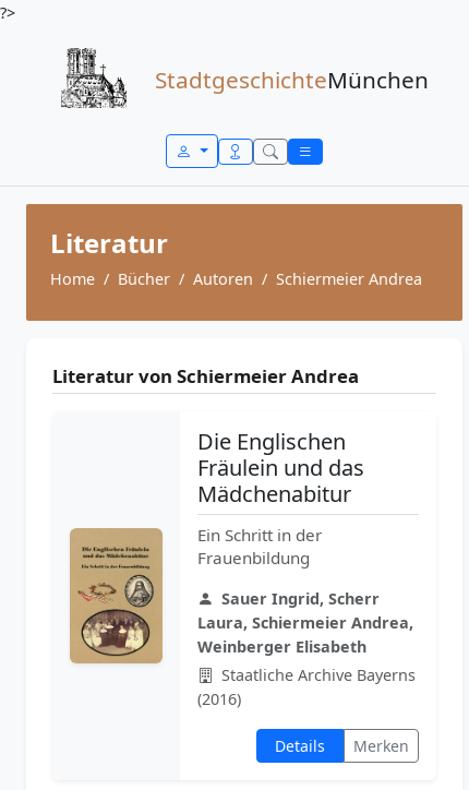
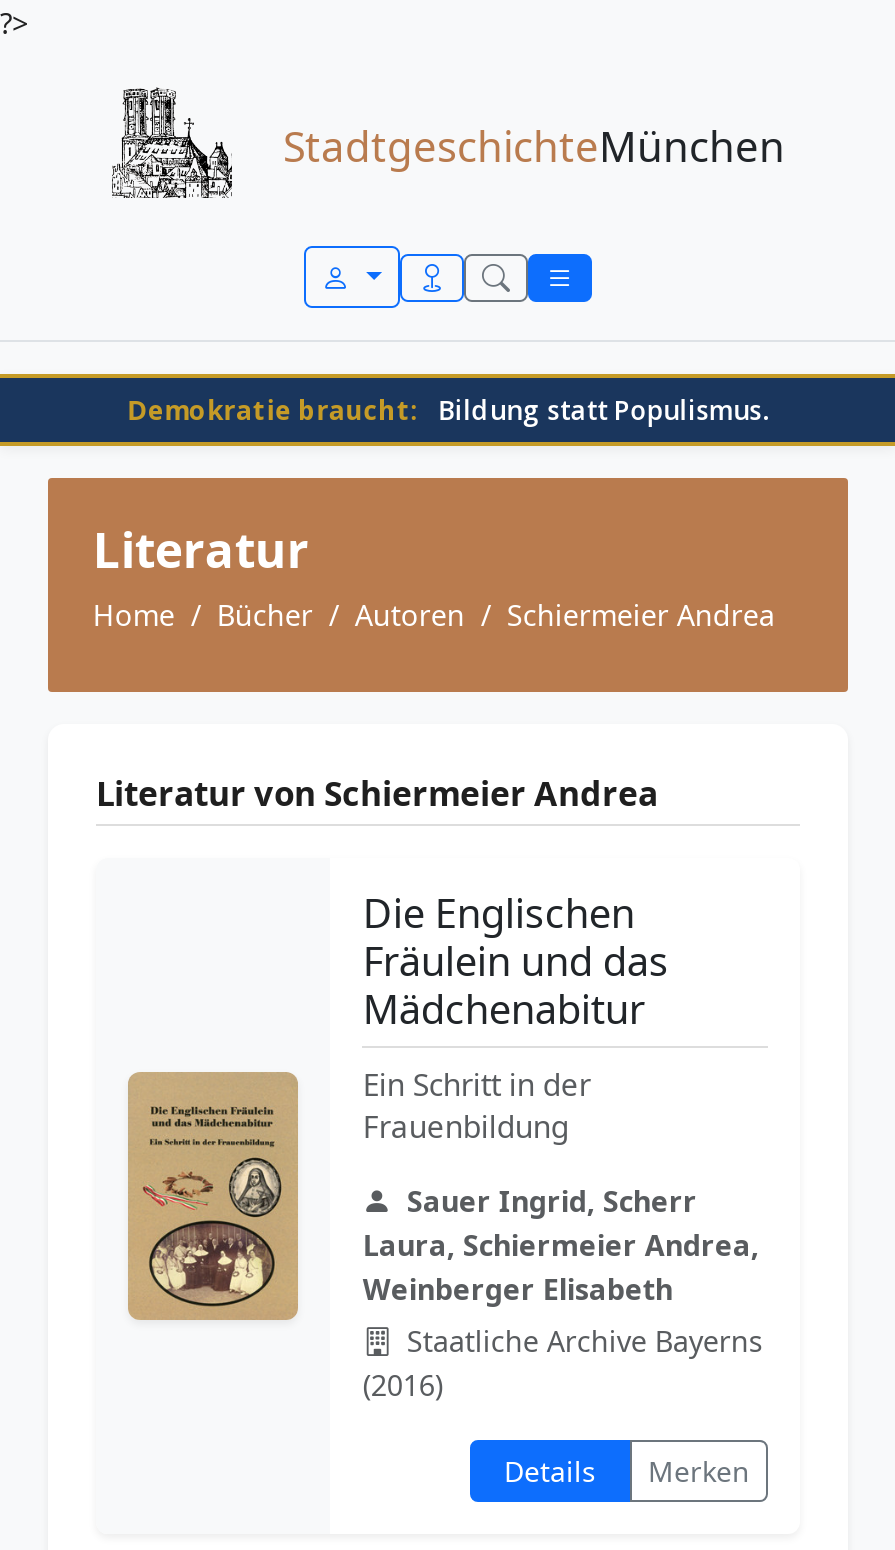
none -> [128,391,768,427] Demokratie braucht: Bildung statt Populismus.

